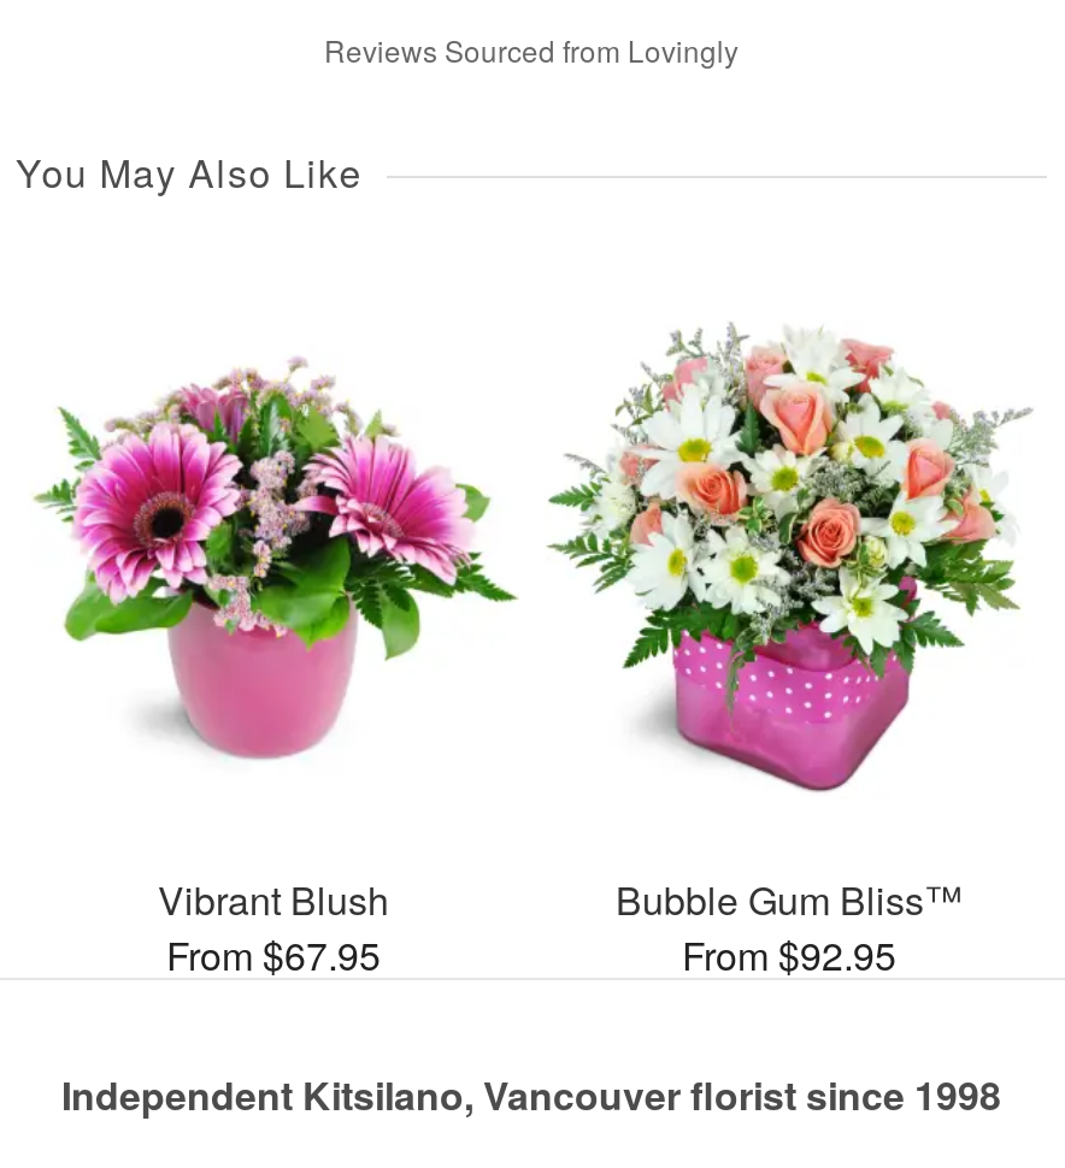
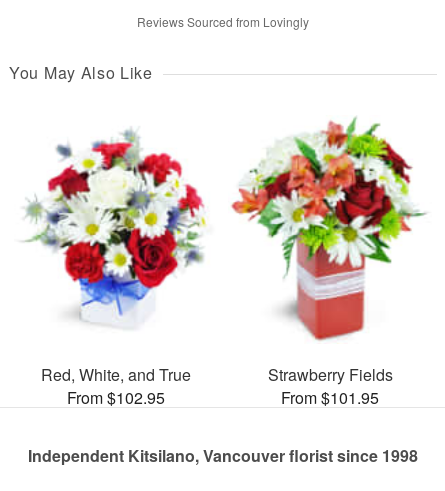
[548,282,1032,982] [image] | Bubble Gum Bliss™ | From $92.95 -> [231,117,428,409] [image] | Strawberry Fields | From $101.95
[33,311,519,773] [image] -> [18,129,216,323] [image]
[158,871,389,982] Vibrant Blush | From $67.95 -> [41,363,191,409] Red, White, and True | From $102.95

